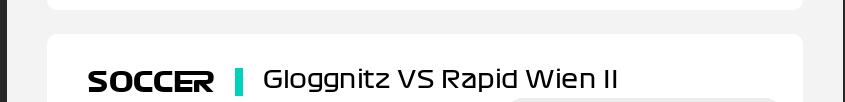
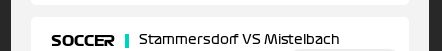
[263,68,619,92] Gloggnitz VS Rapid Wien II -> [139,34,340,46] Stammersdorf VS Mistelbach

